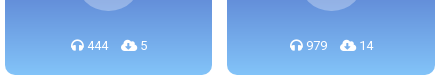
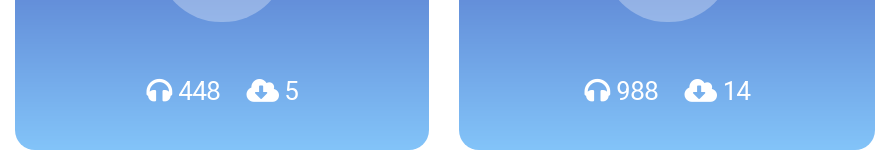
[84,38,147,53] 444 5 -> [172,76,298,106] 448 5
[303,38,373,53] 979 14 -> [611,76,751,106] 988 14

